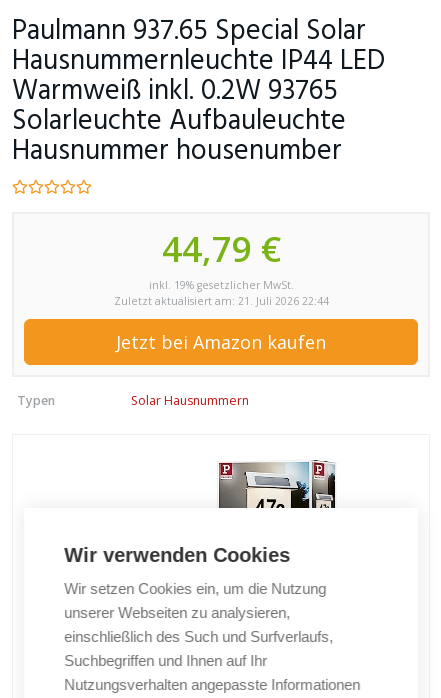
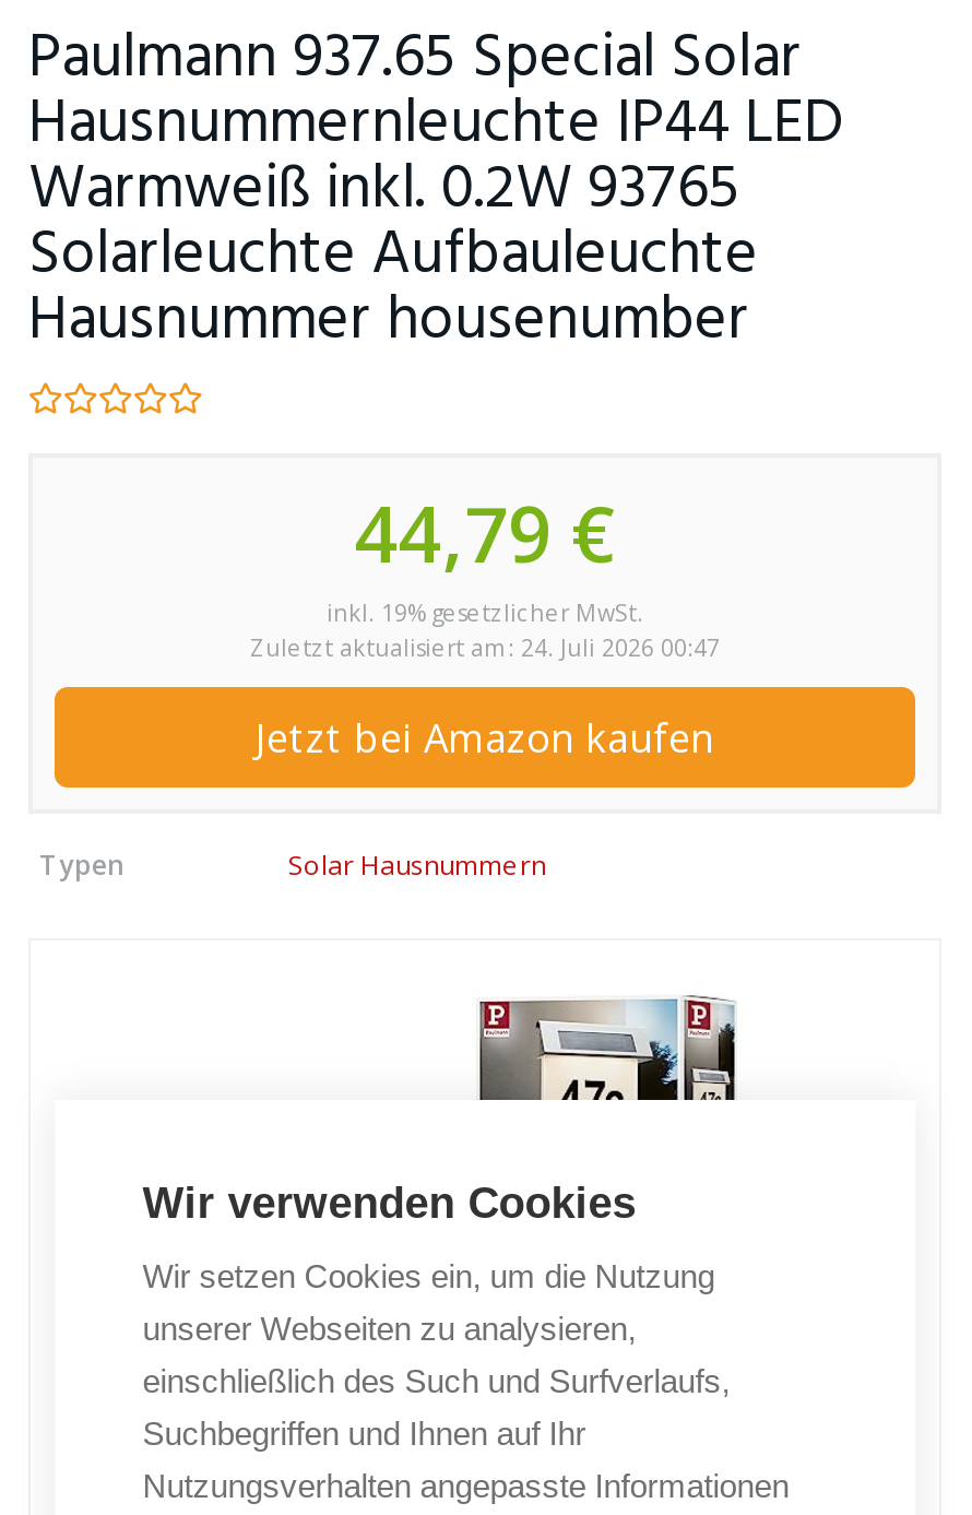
[113,294,328,308] Zuletzt aktualisiert am: 21. Juli 2026 22:44 -> [250,632,720,663] Zuletzt aktualisiert am: 24. Juli 2026 00:47

